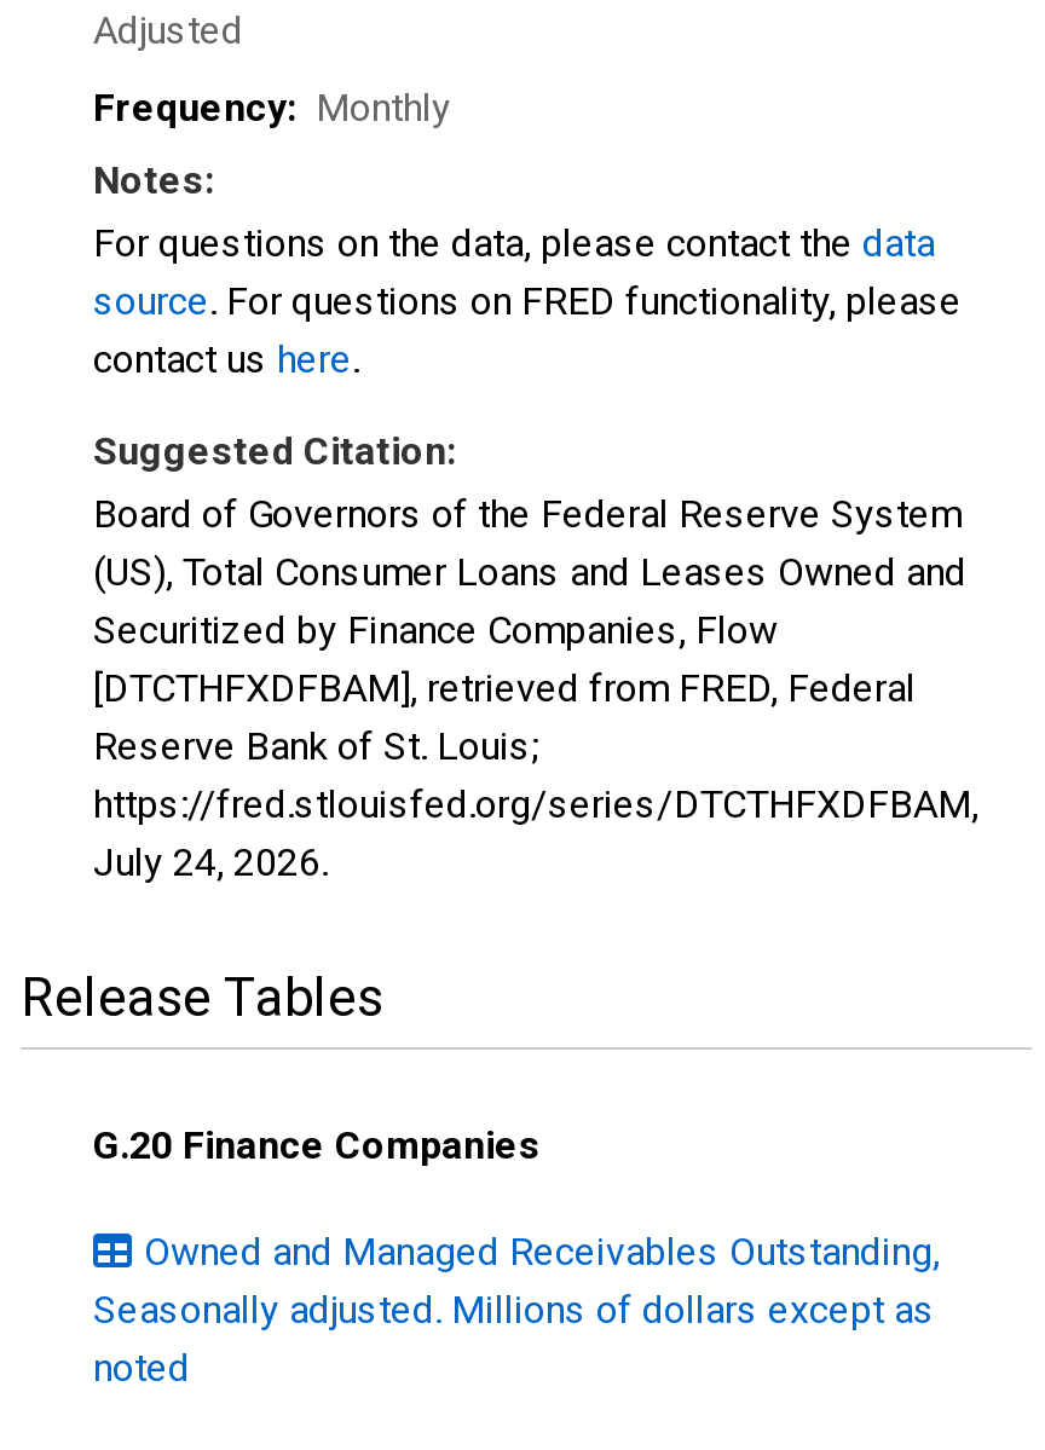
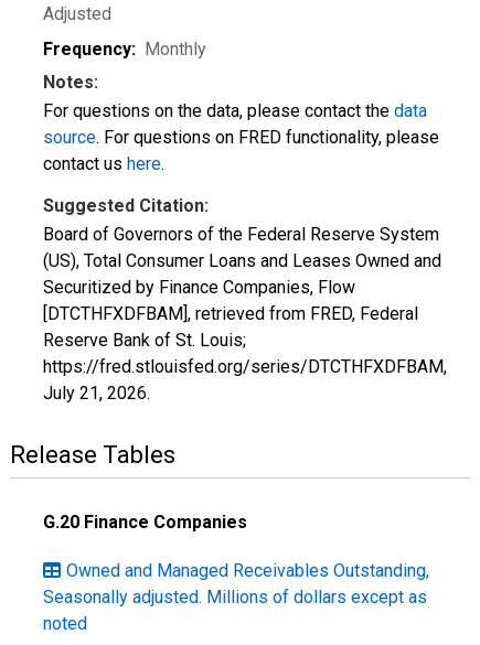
[93,839,328,885] July 24, 2026. -> [43,383,150,404] July 21, 2026.

